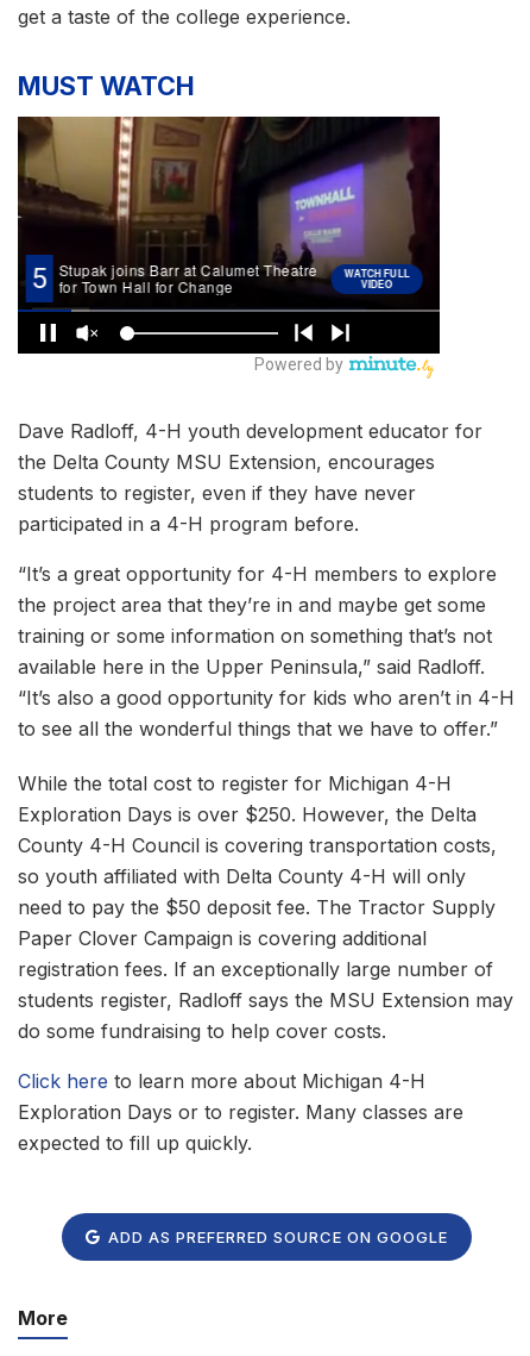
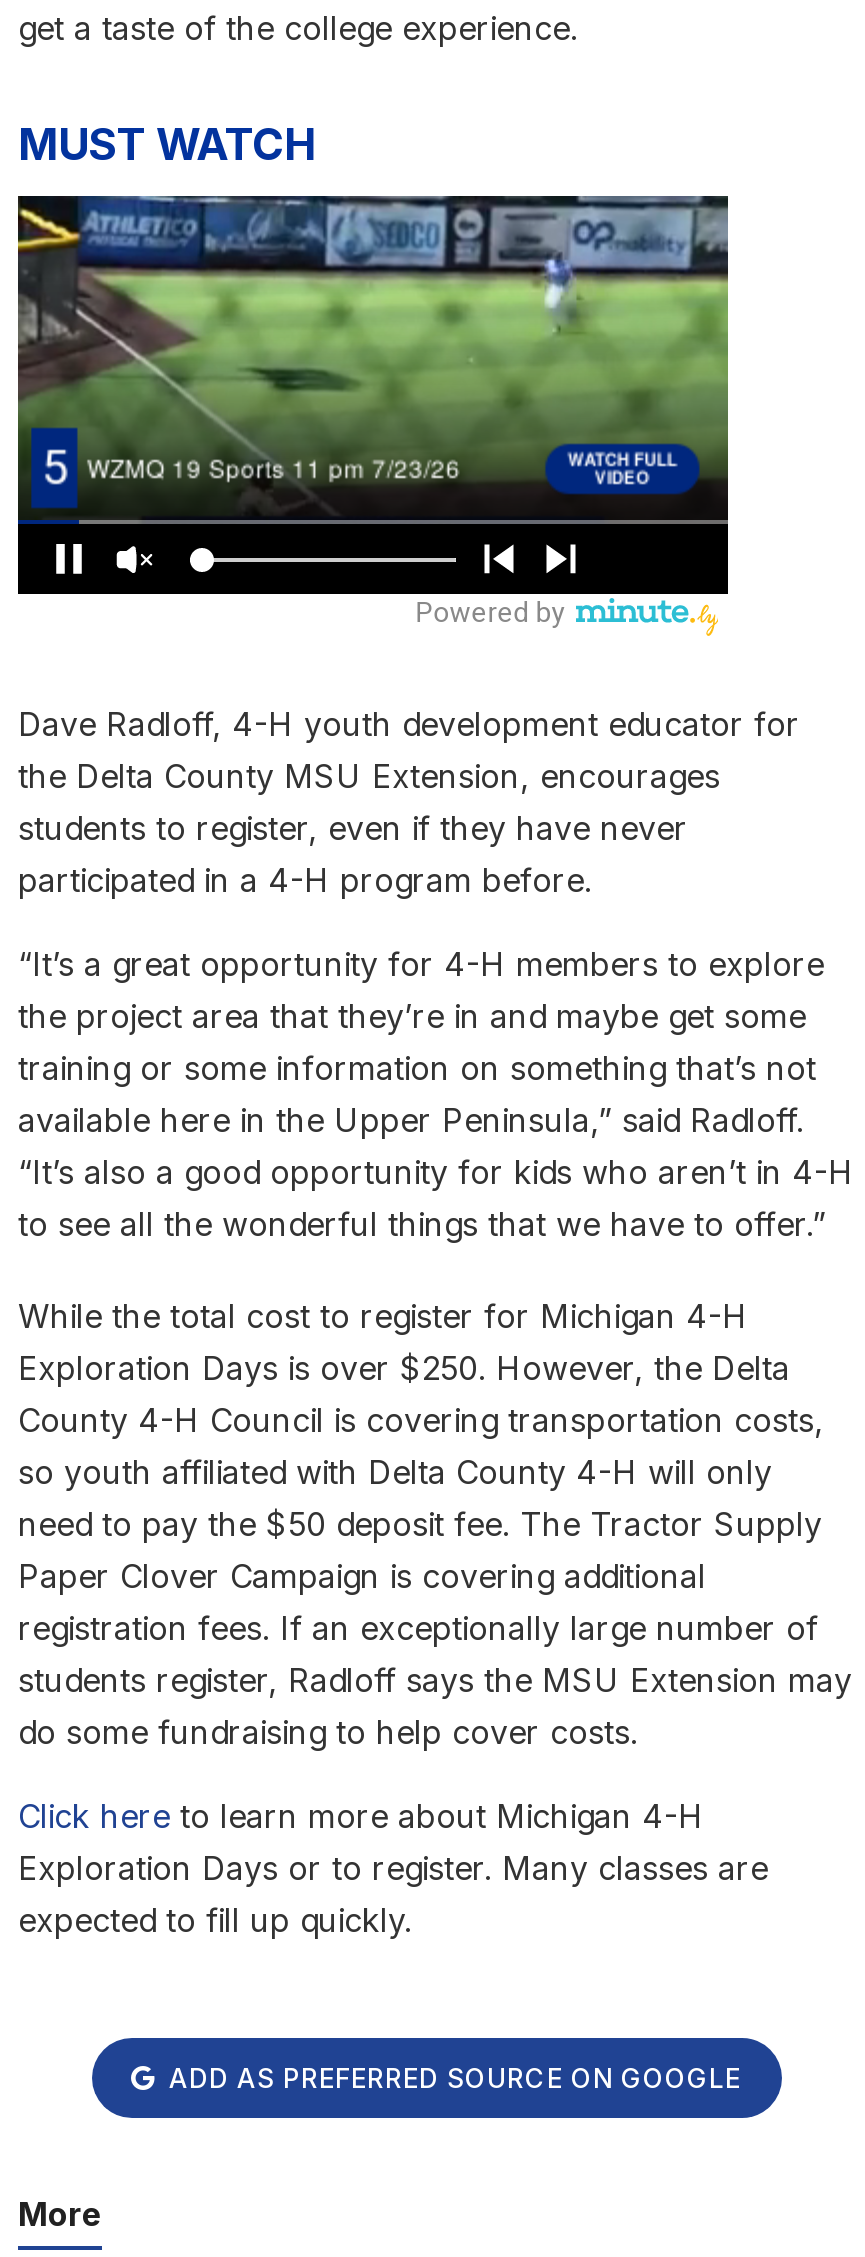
[17,115,441,313] [image] -> [16,194,730,526] [image]

